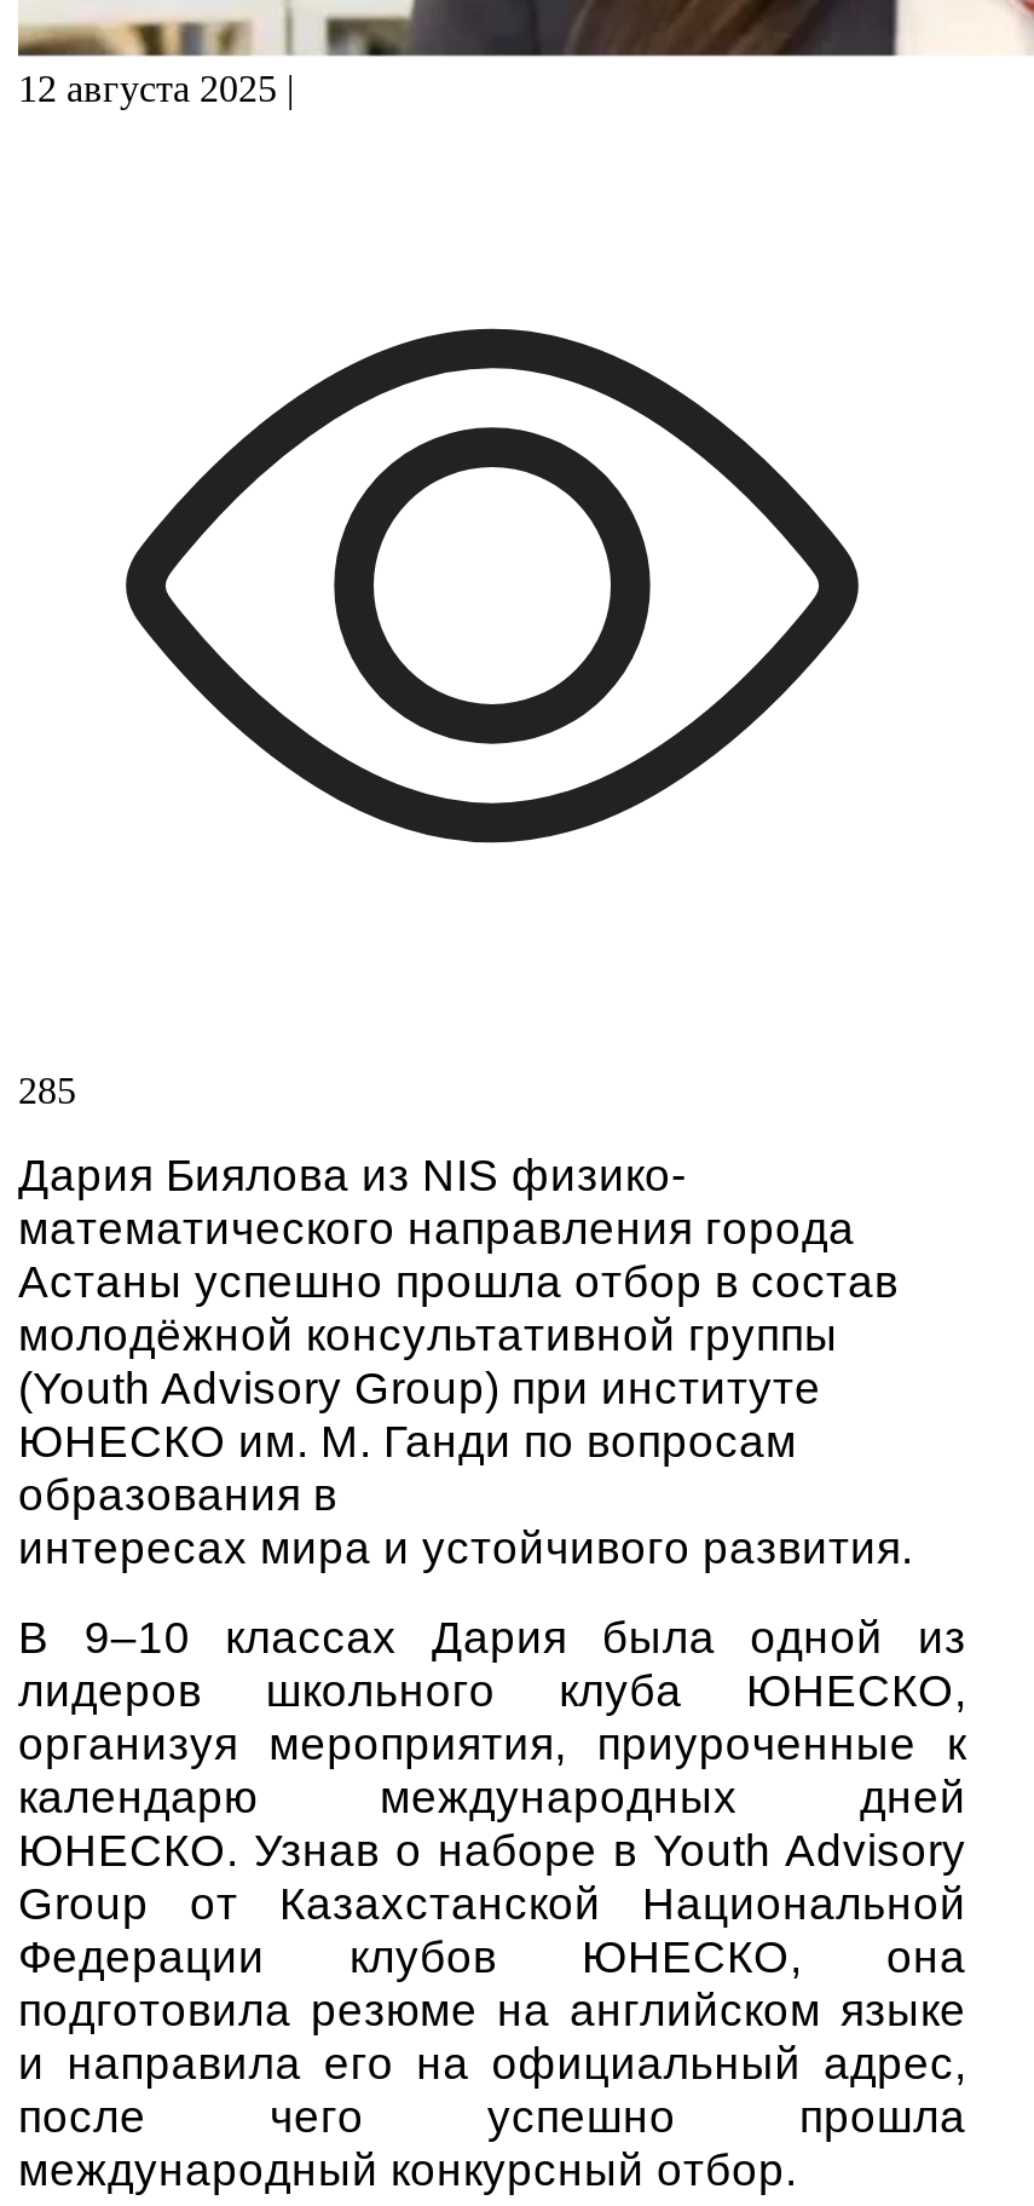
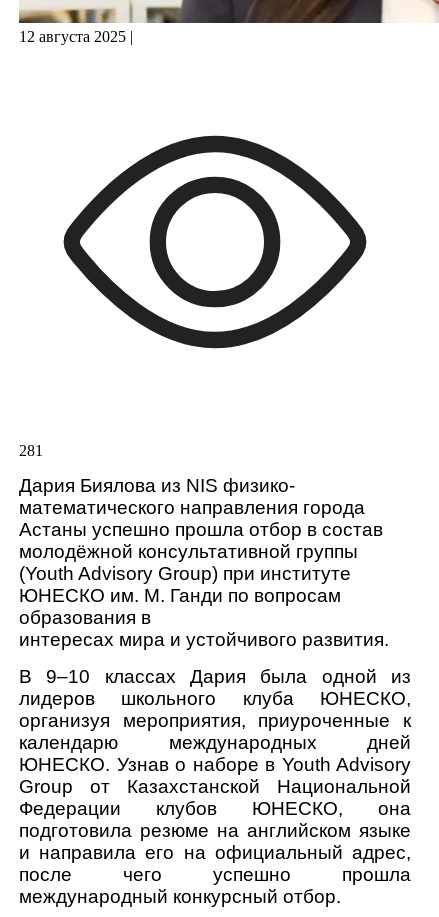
[18,1069,76,1111] 285 -> [19,442,43,459] 281

